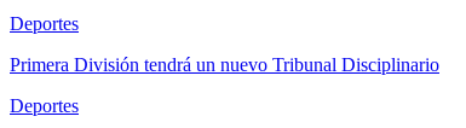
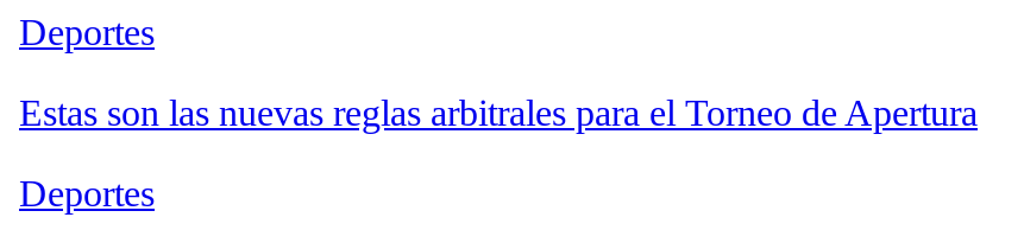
[10,54,439,75] Primera División tendrá un nuevo Tribunal Disciplinario -> [19,92,978,133] Estas son las nuevas reglas arbitrales para el Torneo de Apertura

